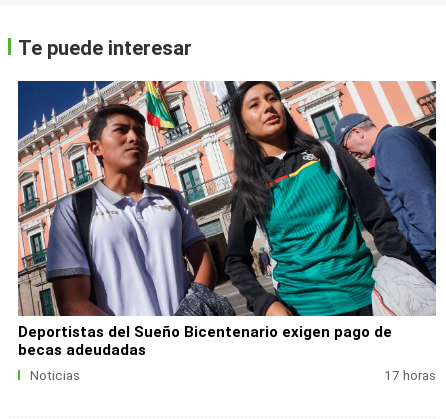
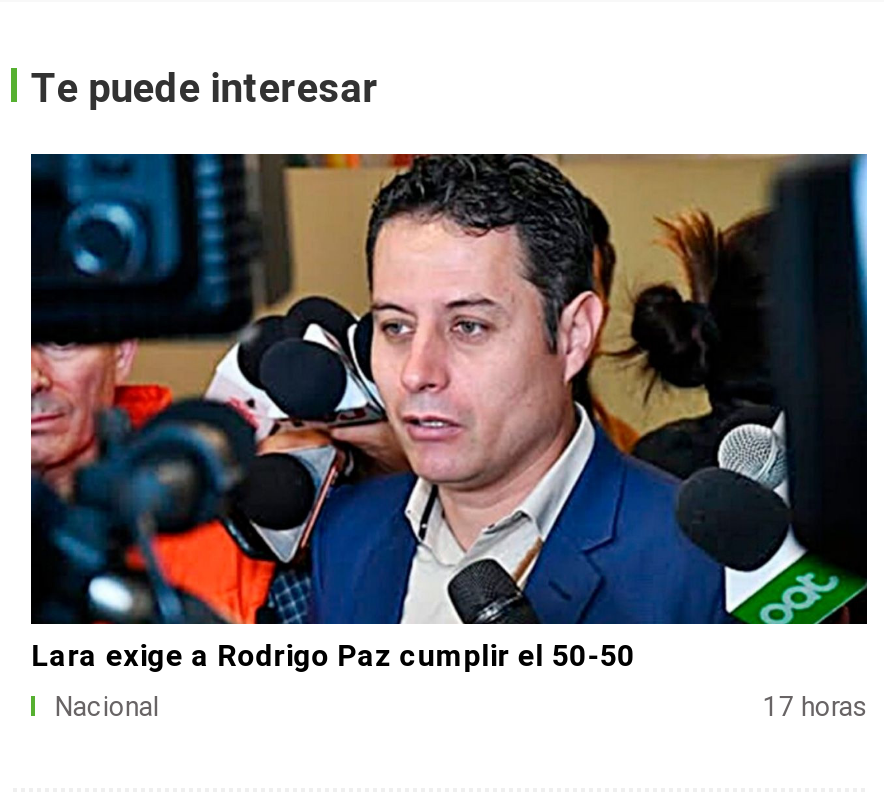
[17,80,437,359] [image] | Deportistas del Sueño Bicentenario exigen pago de | becas adeudadas -> [29,152,869,674] [image] | Lara exige a Rodrigo Paz cumplir el 50-50
[30,368,80,383] Noticias -> [55,691,159,721] Nacional

